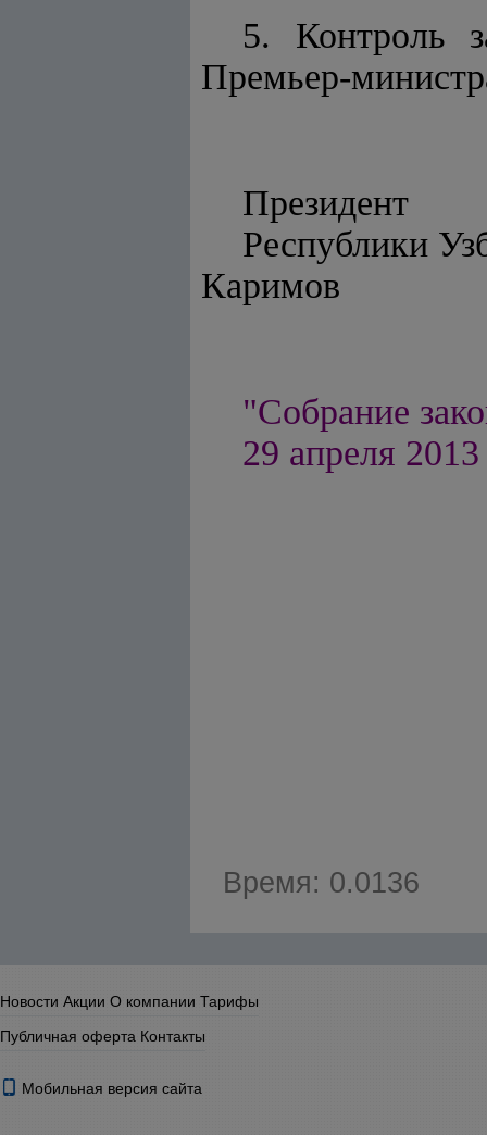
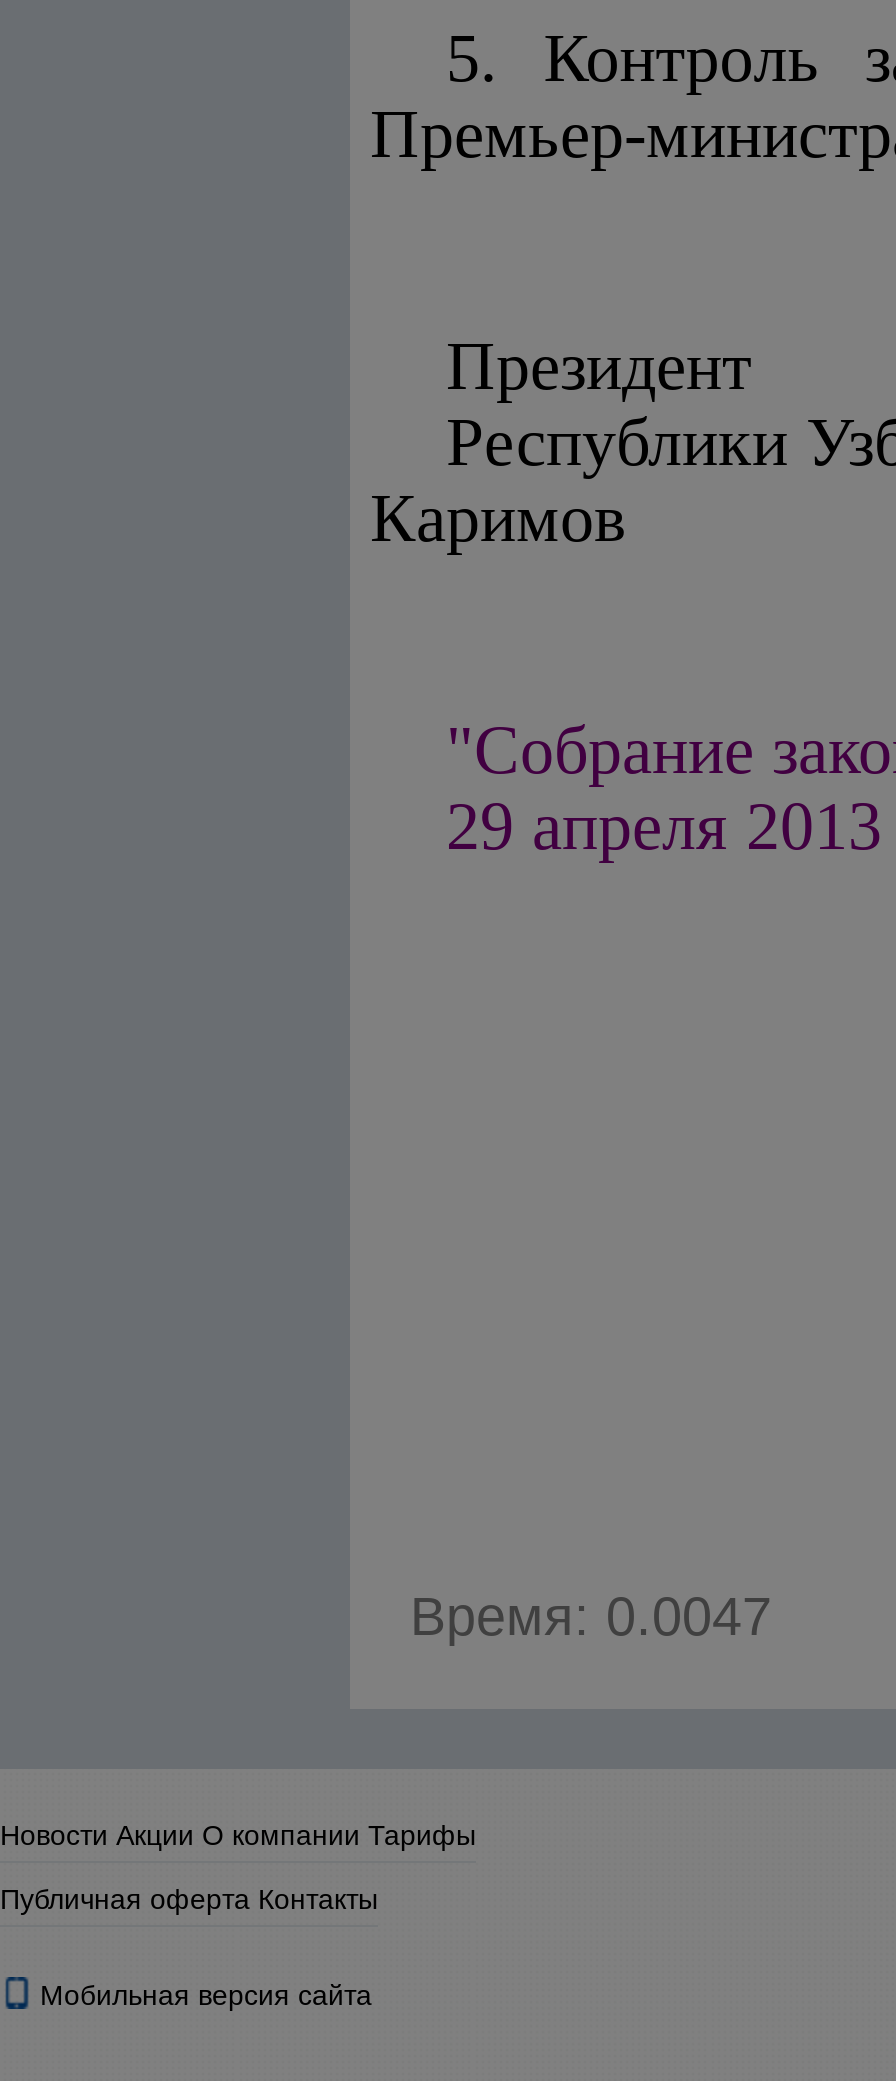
[223,866,420,899] Время: 0.0136 -> [410,1587,772,1647] Время: 0.0047

